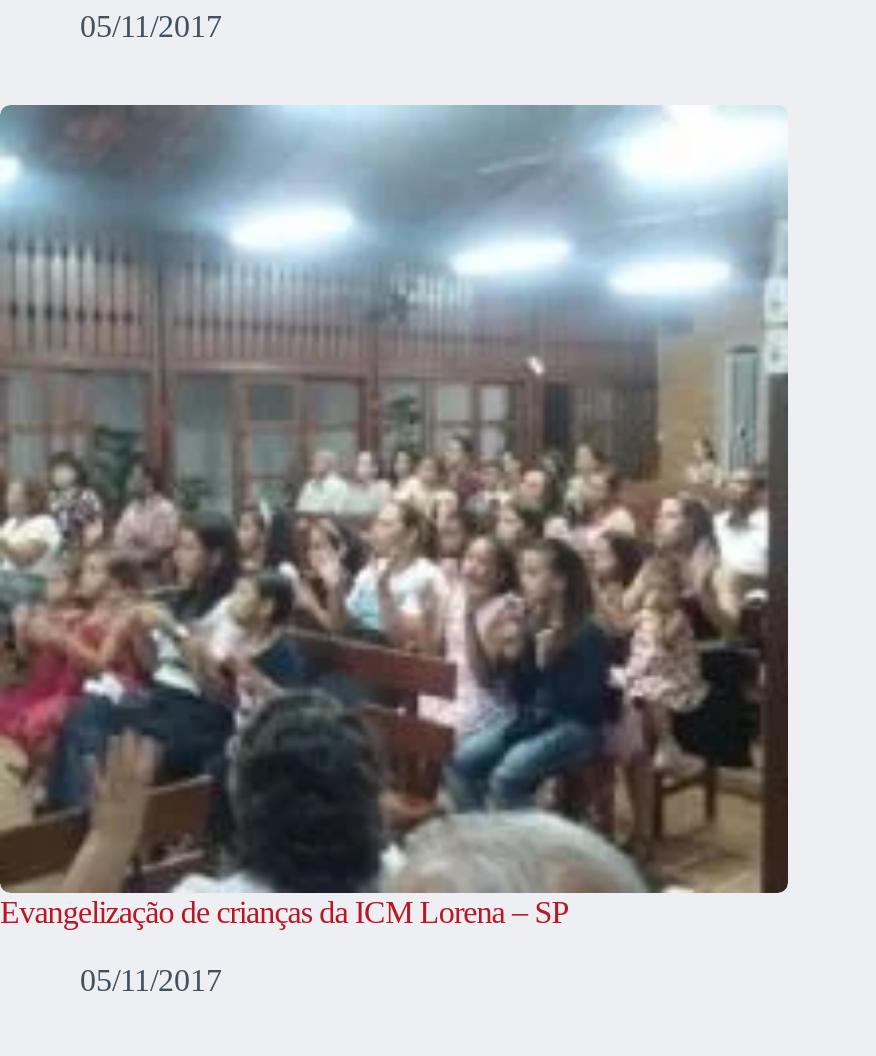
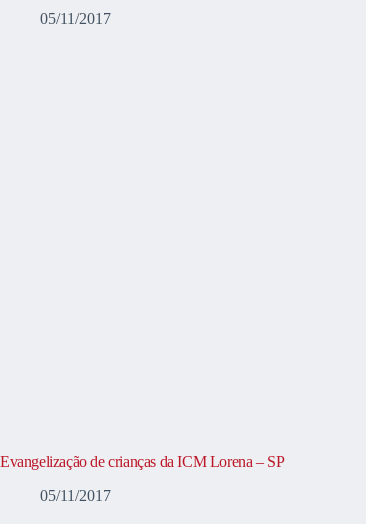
[6,103,790,895] [image] -> none

